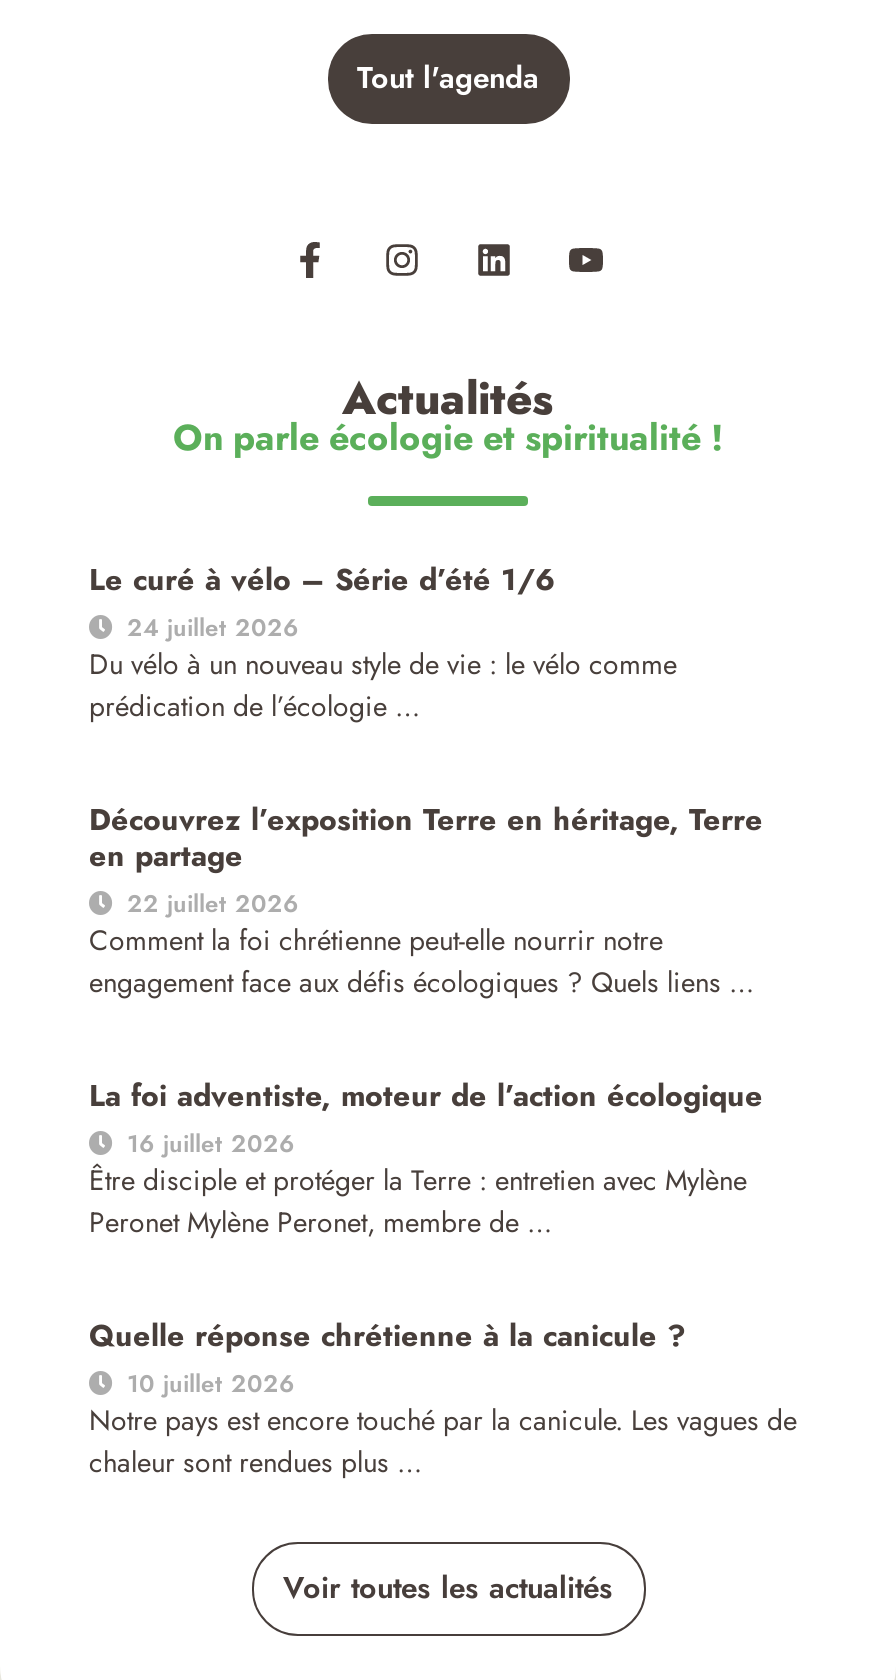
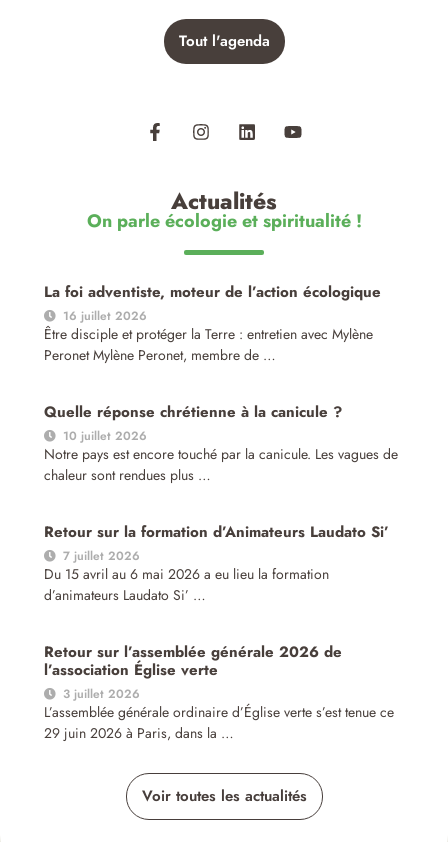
[89,559,763,1003] Le curé à vélo – Série d’été 1/6 | 24 juillet 2026 | Du vélo à un nouveau style de vie : le vélo comme | prédication de l’écologie … | Découvrez l’exposition Terre en héritage, Terre | en partage | 22 juillet 2026 | Comment la foi chrétienne peut-elle nourrir notre | engagement face aux défis écologiques ? Quels liens … -> none
moved [89,1075,797,1483] -> [44,281,398,485]: La foi adventiste, moteur de l’action écologique | 16 juillet 2026 | Être disciple et protéger la Terre : entretien avec Mylène | Peronet Mylène Peronet, membre de … | Quelle réponse chrétienne à la canicule ? | 10 juillet 2026 | Notre pays est encore touché par la canicule. Les vagues de | chaleur sont rendues plus …
none -> [44,521,394,743] Retour sur la formation d’Animateurs Laudato Si’ | 7 juillet 2026 | Du 15 avril au 6 mai 2026 a eu lieu la formation | d’animateurs Laudato Si’ … | Retour sur l’assemblée générale 2026 de | l’association Église verte | 3 juillet 2026 | L’assemblée générale ordinaire d’Église verte s’est tenue ce | 29 juin 2026 à Paris, dans la …

